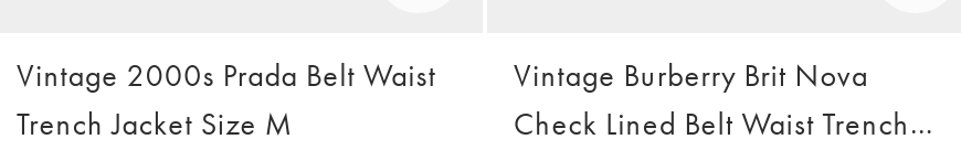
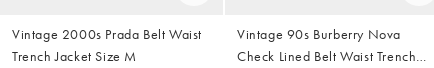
[514,54,868,94] Vintage Burberry Brit Nova -> [237,25,401,43] Vintage 90s Burberry Nova

